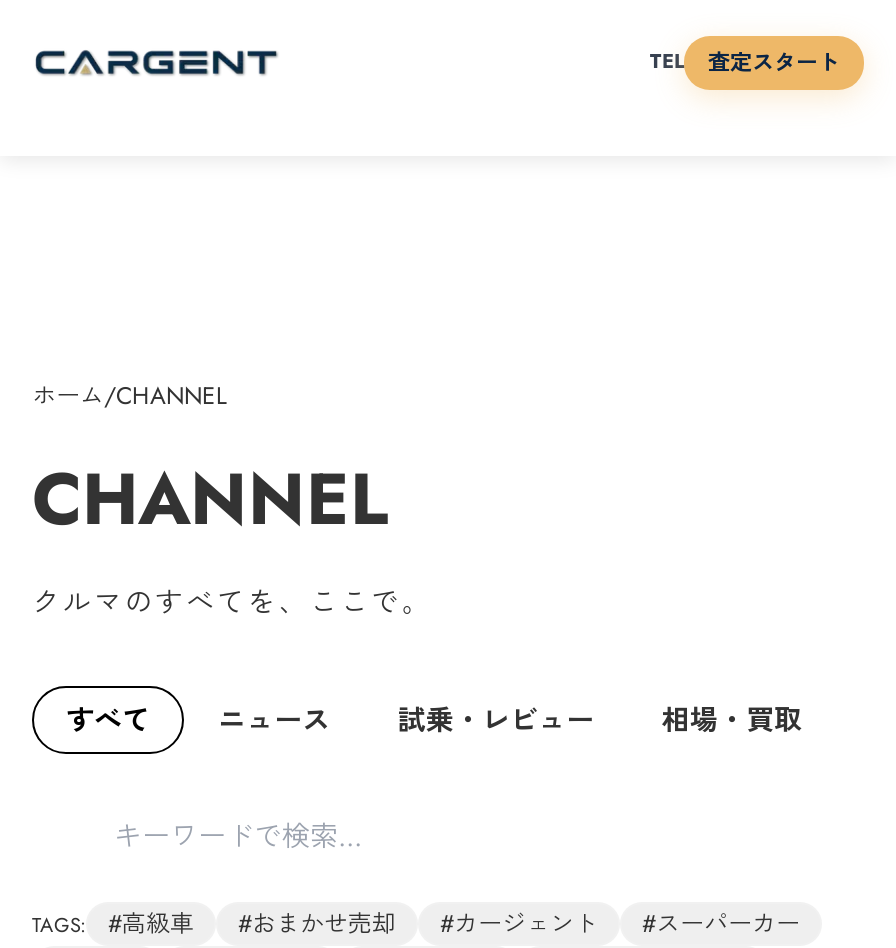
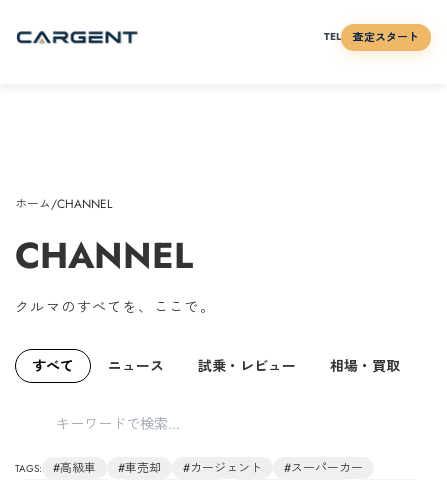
[238,906,396,942] #おまかせ売却 -> [118,459,161,477] #車売却

